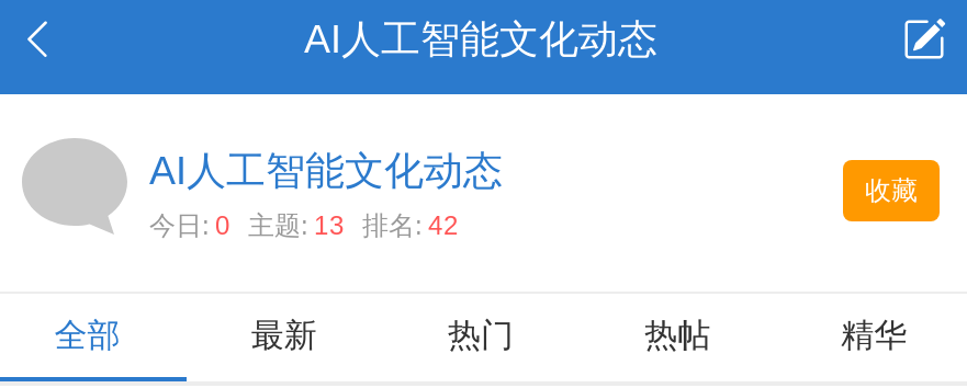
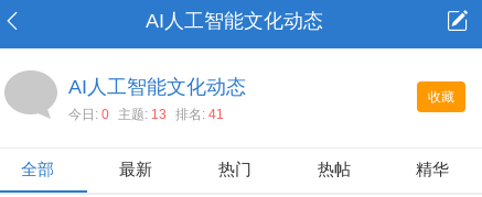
[149,210,459,241] 今日: 0 主题: 13 排名: 42 -> [68,107,224,122] 今日: 0 主题: 13 排名: 41

